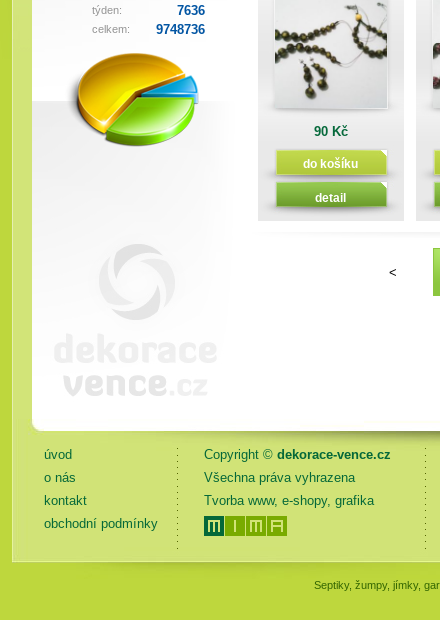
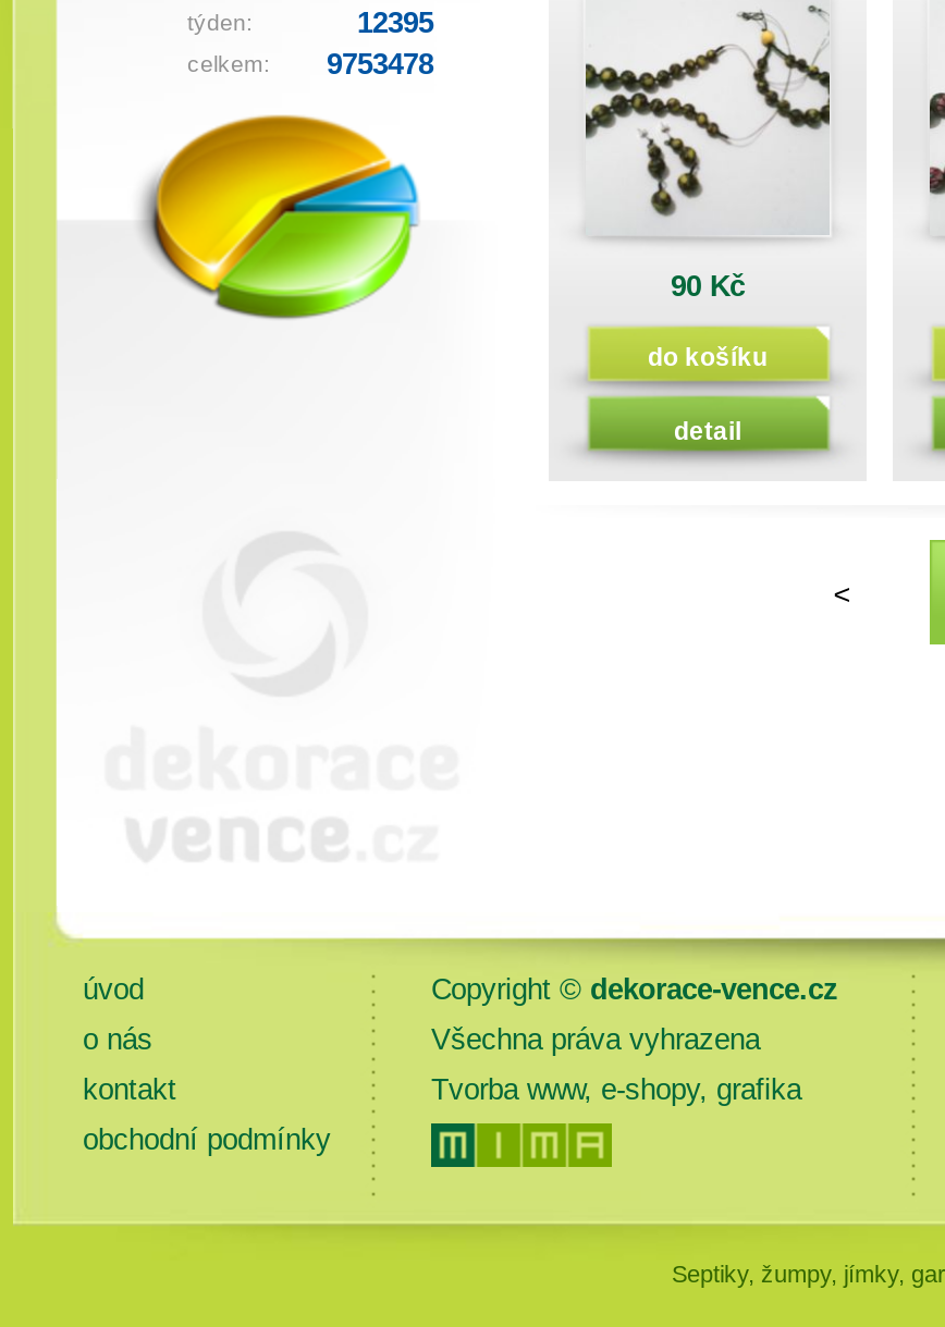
[177,3,205,18] 7636 -> [357,7,433,39] 12395
[156,22,205,37] 9748736 -> [327,48,433,81] 9753478

